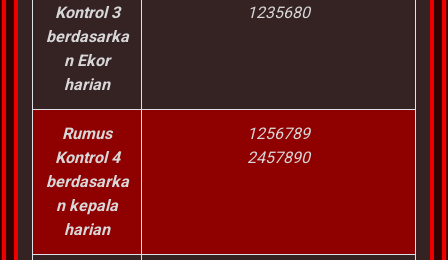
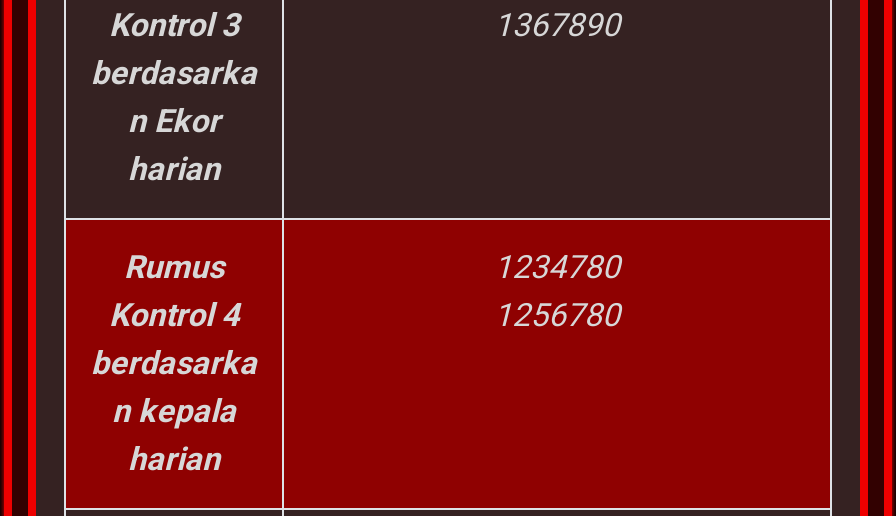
[247,3,310,22] 1235680 -> [494,6,620,44] 1367890
[247,124,310,143] 1256789 -> [494,248,620,286] 1234780
[247,148,310,167] 2457890 -> [494,296,620,334] 1256780

